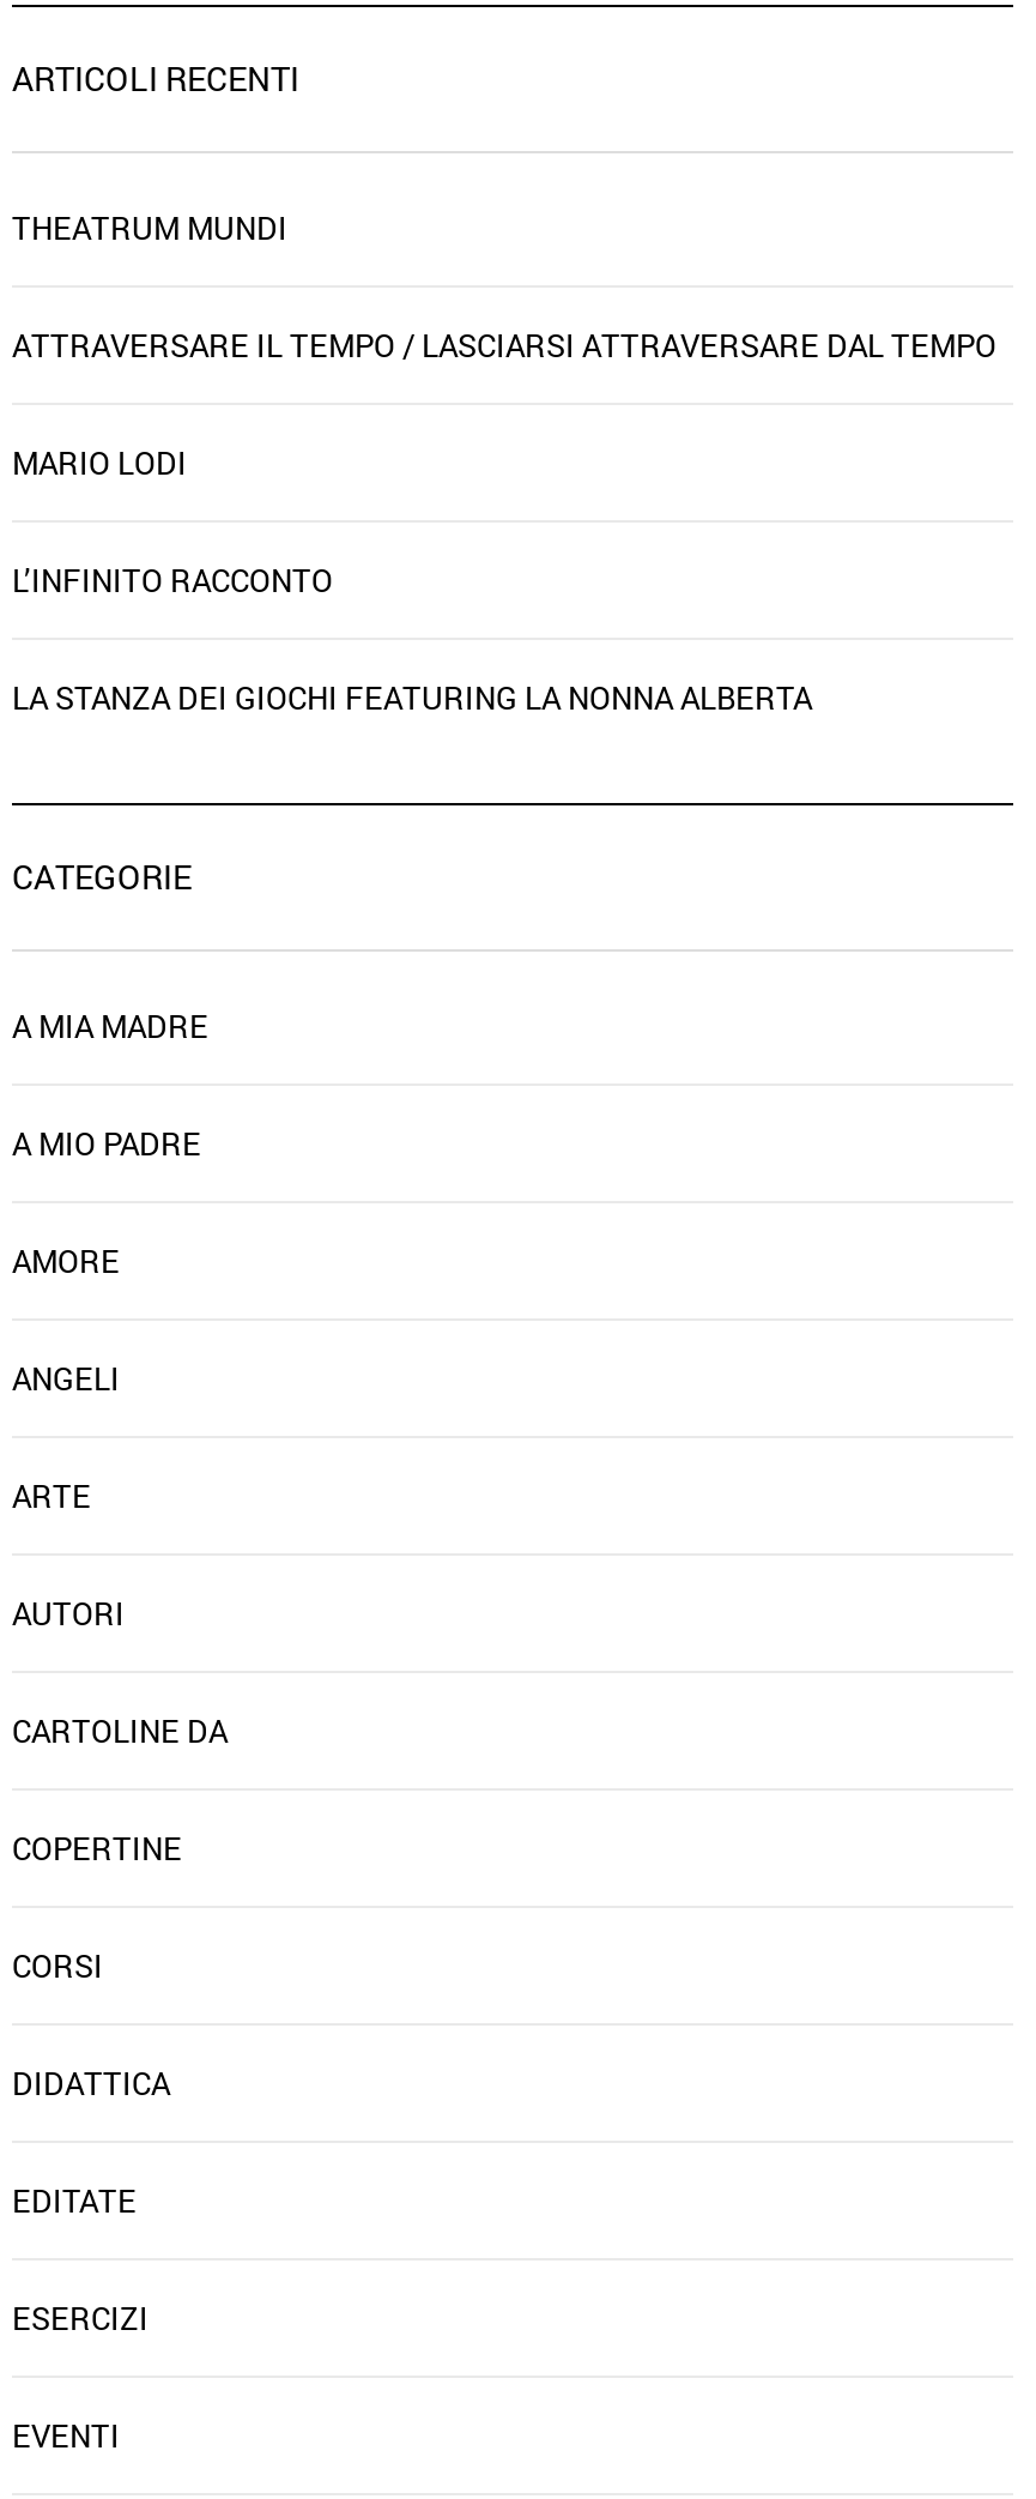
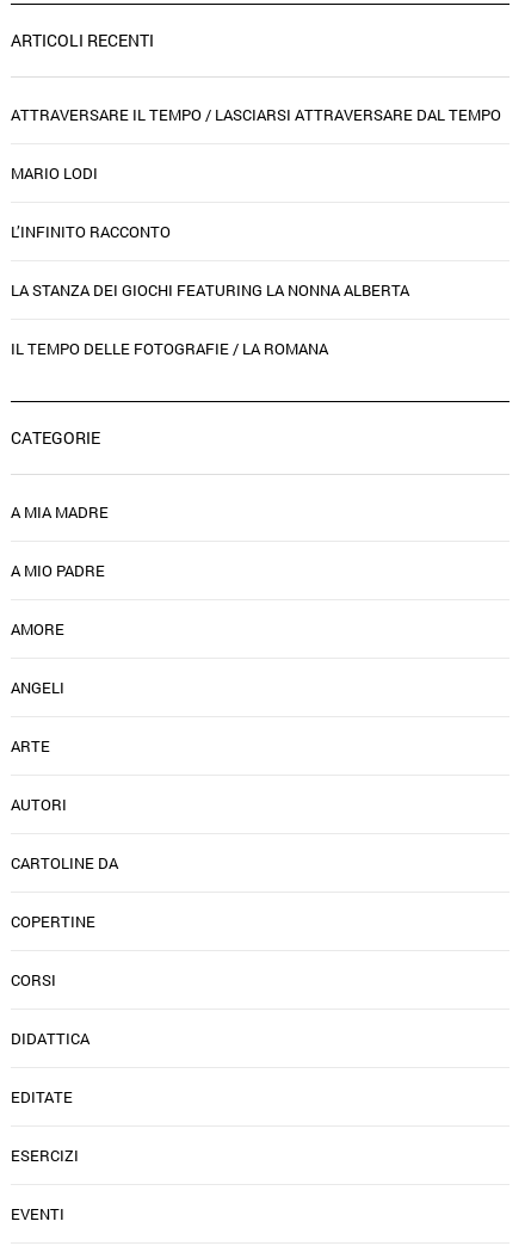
[12,206,287,249] THEATRUM MUNDI -> none
moved [12,323,996,719] -> [11,104,501,301]: ATTRAVERSARE IL TEMPO / LASCIARSI ATTRAVERSARE DAL TEMPO | MARIO LODI | L’INFINITO RACCONTO | LA STANZA DEI GIOCHI FEATURING LA NONNA ALBERTA
none -> [11,338,328,359] IL TEMPO DELLE FOTOGRAFIE / LA ROMANA

